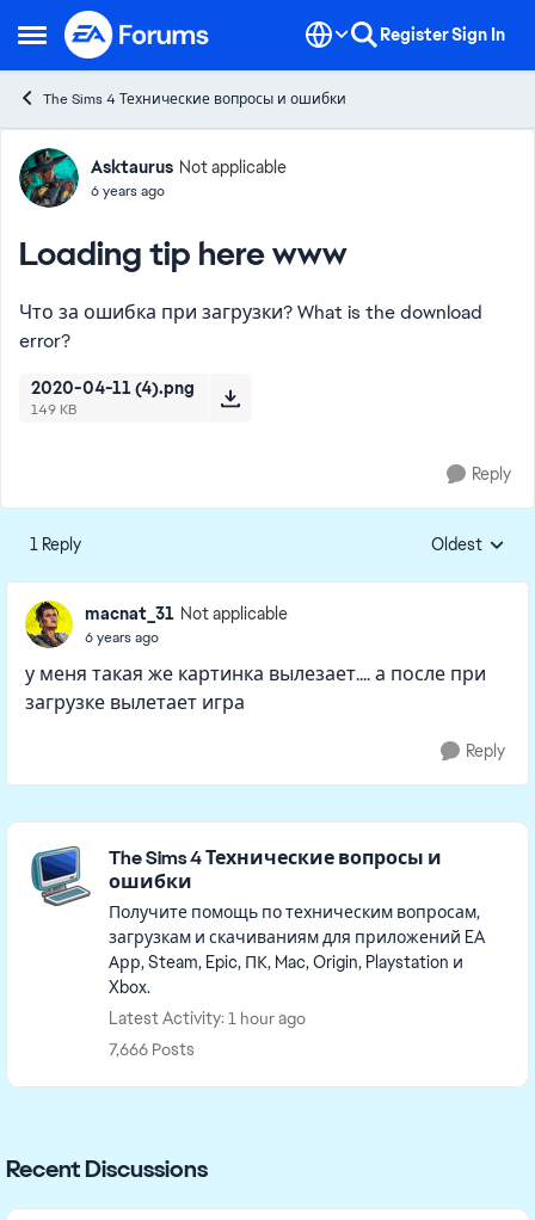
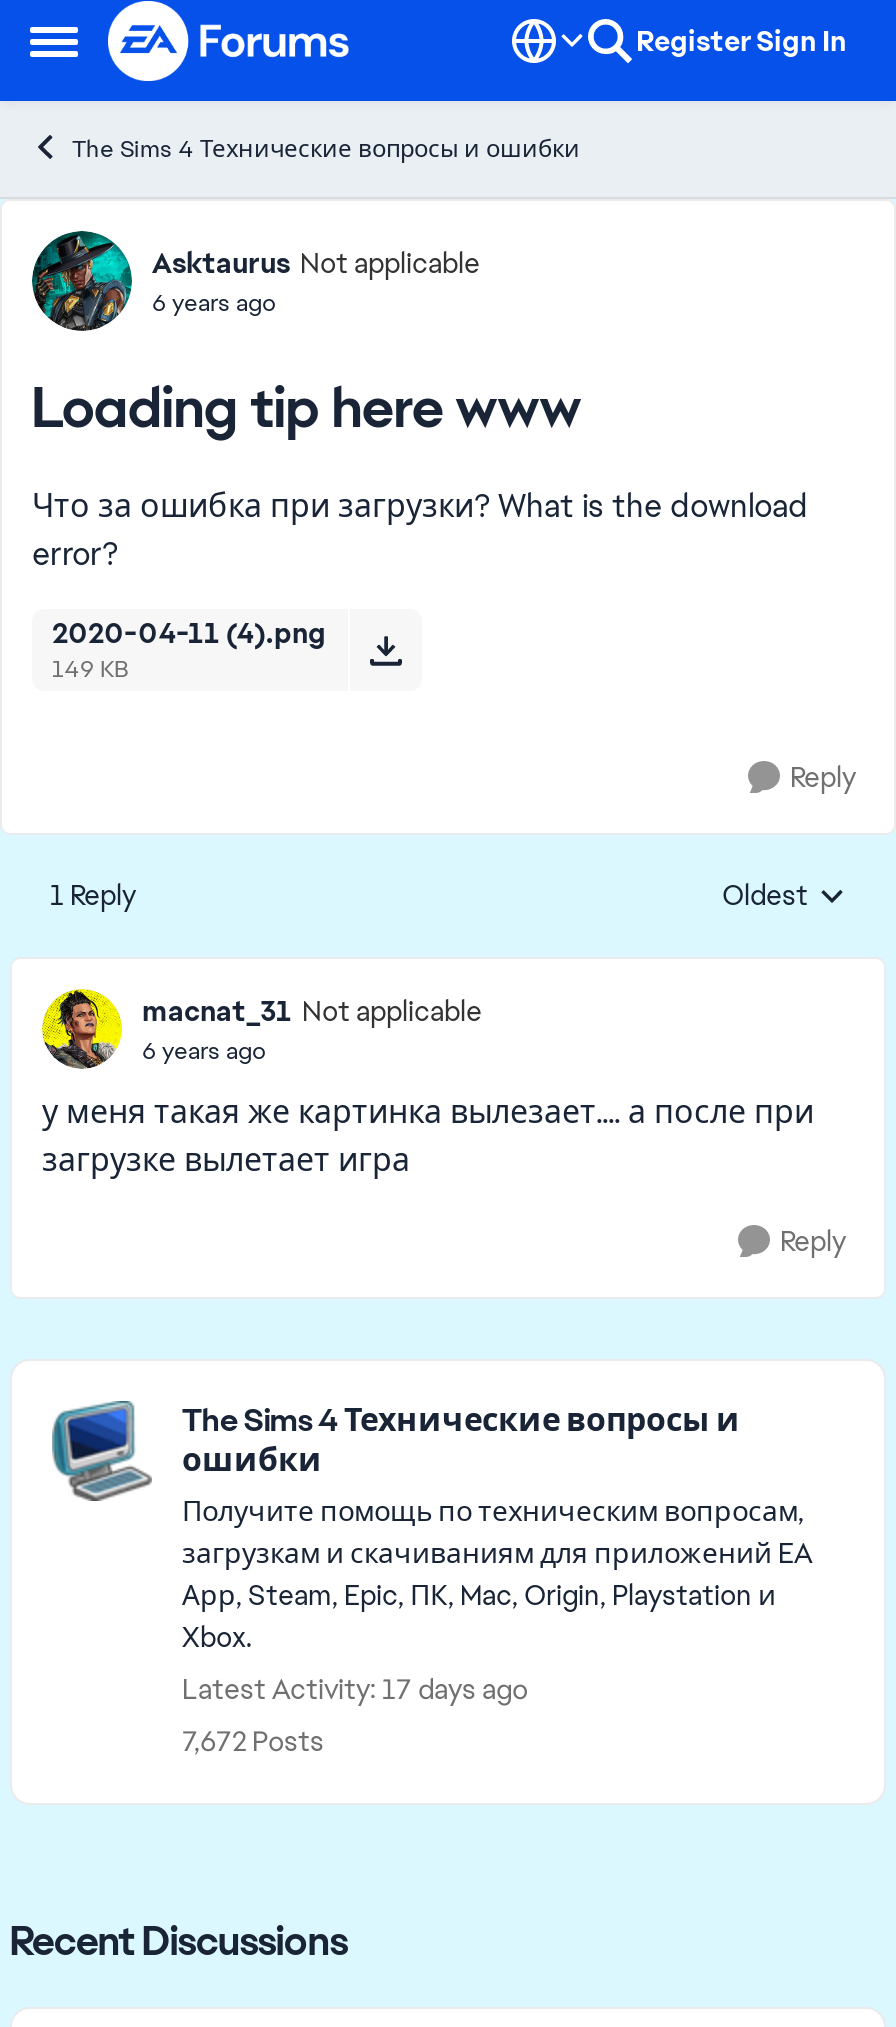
[109,1008,306,1029] Latest Activity: 1 hour ago -> [182,1671,528,1707] Latest Activity: 17 days ago
[109,1039,195,1060] 7,666 Posts -> [182,1723,324,1759] 7,672 Posts

